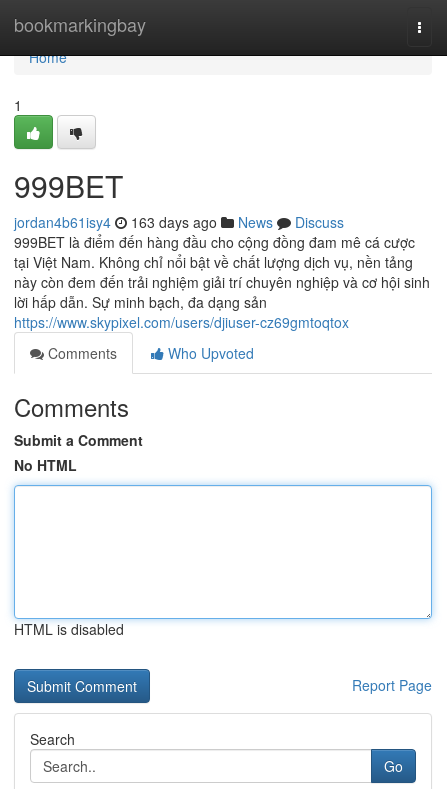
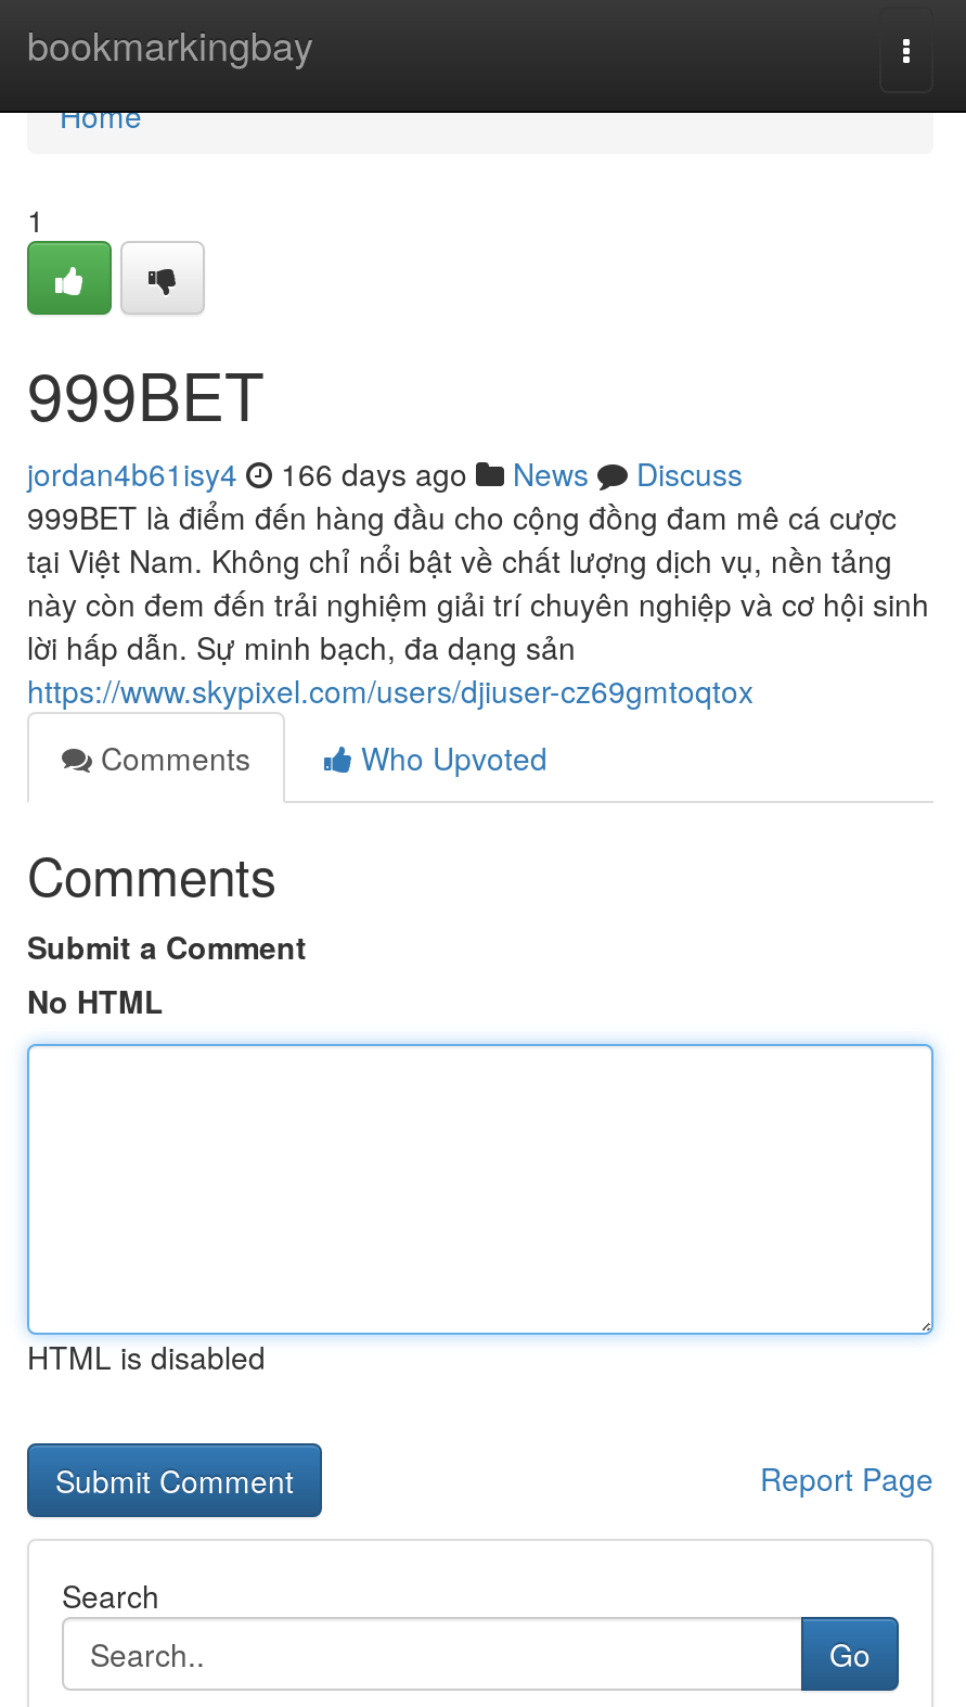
[14,212,344,232] jordan4b61isy4 163 days ago News Discuss -> [27,451,743,495] jordan4b61isy4 166 days ago News Discuss

